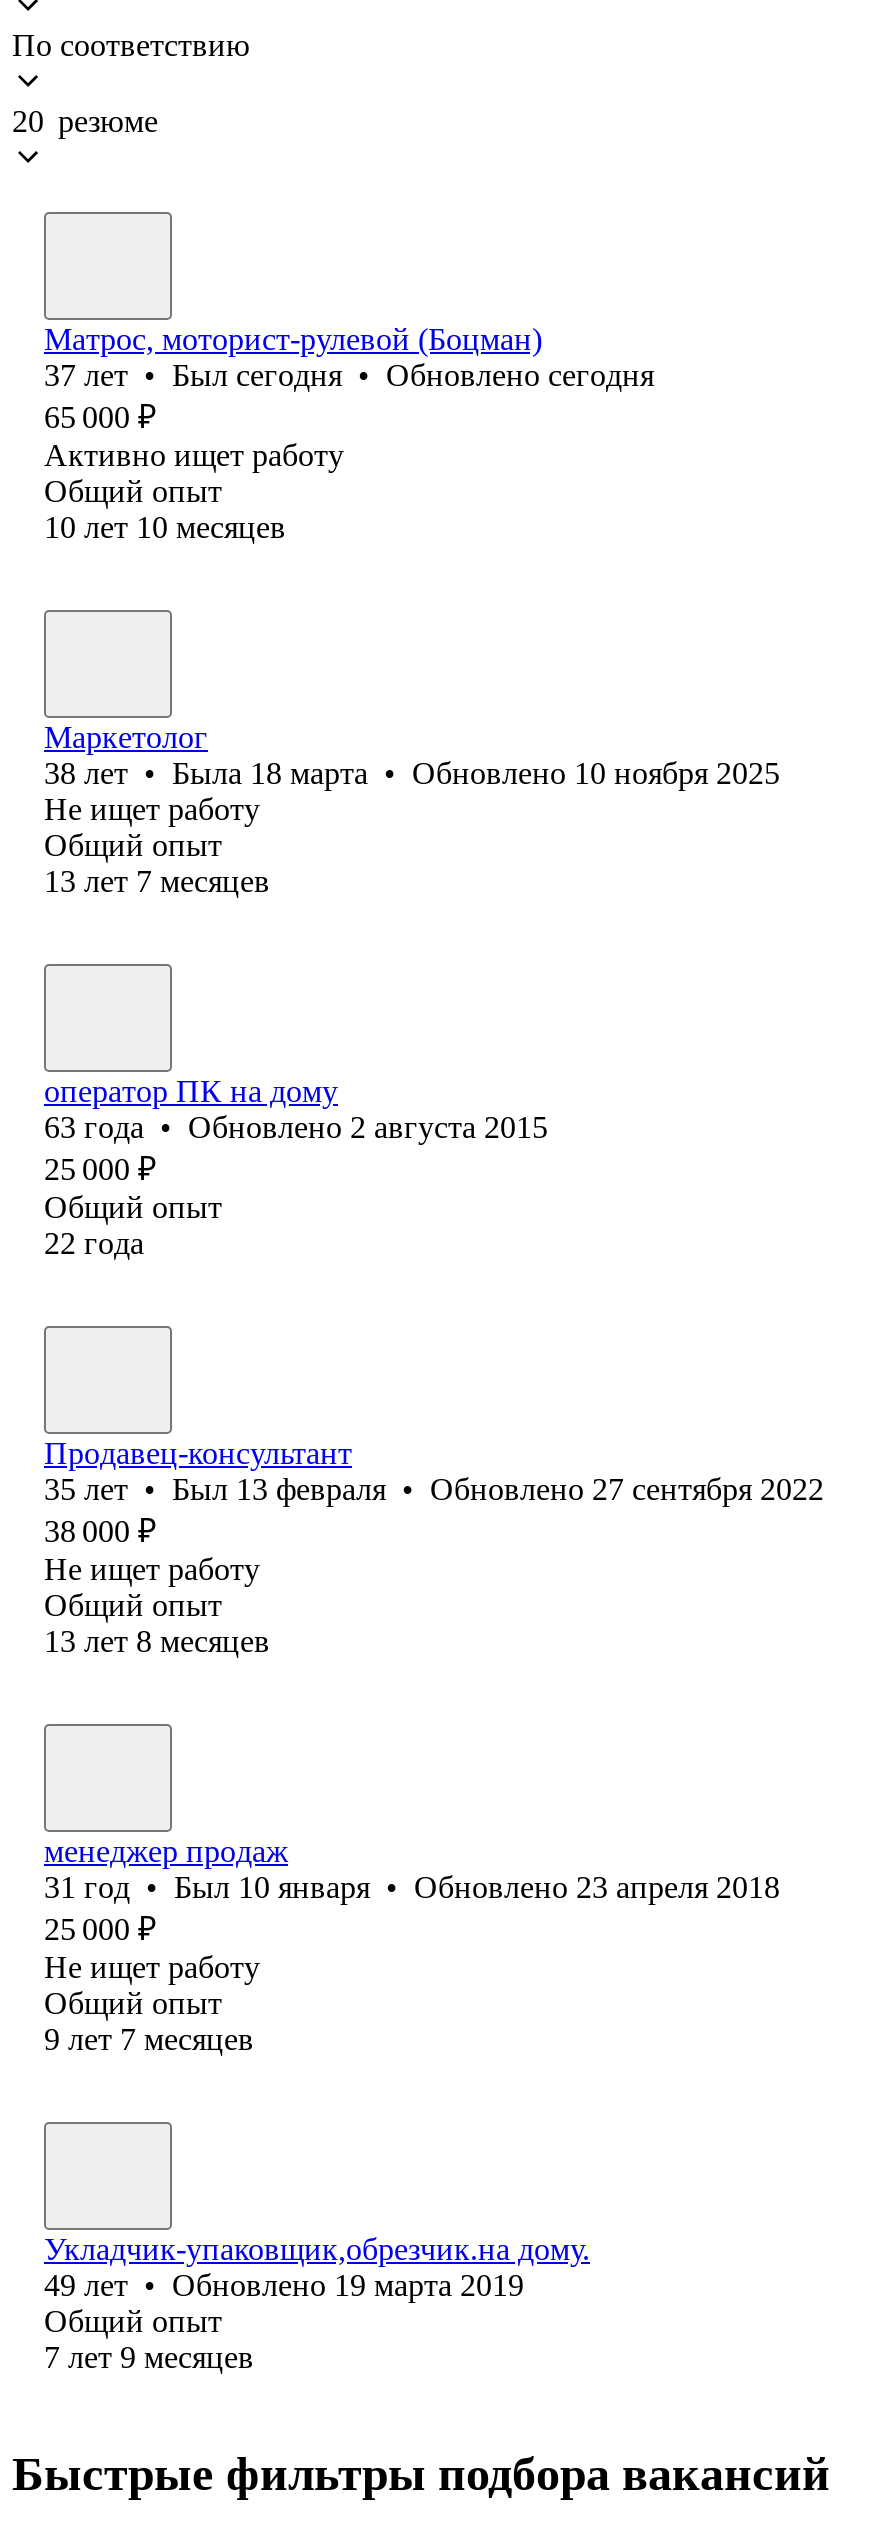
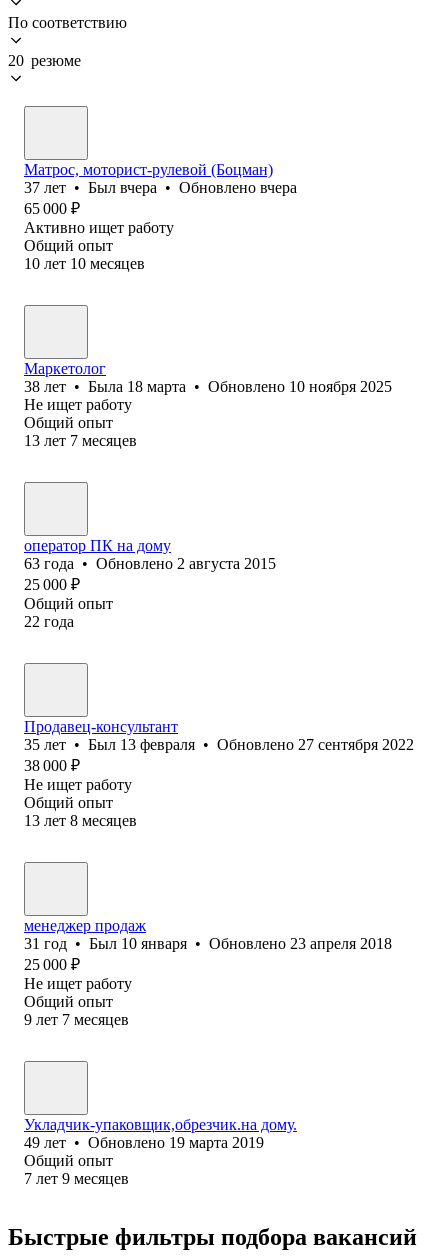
[44,358,654,392] 37 лет • Был сегодня • Обновлено сегодня -> [24,179,297,196] 37 лет • Был вчера • Обновлено вчера

